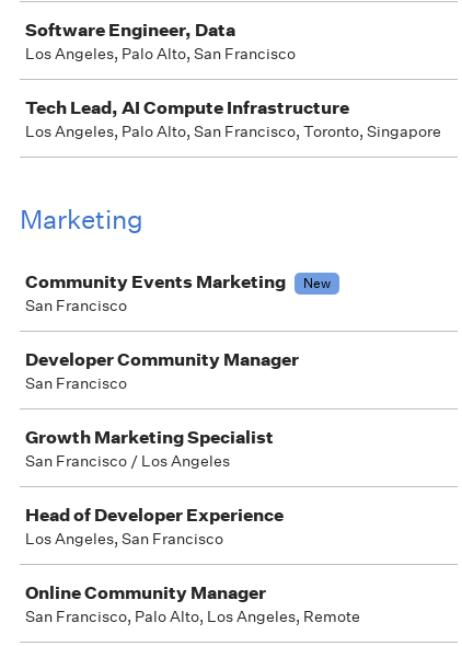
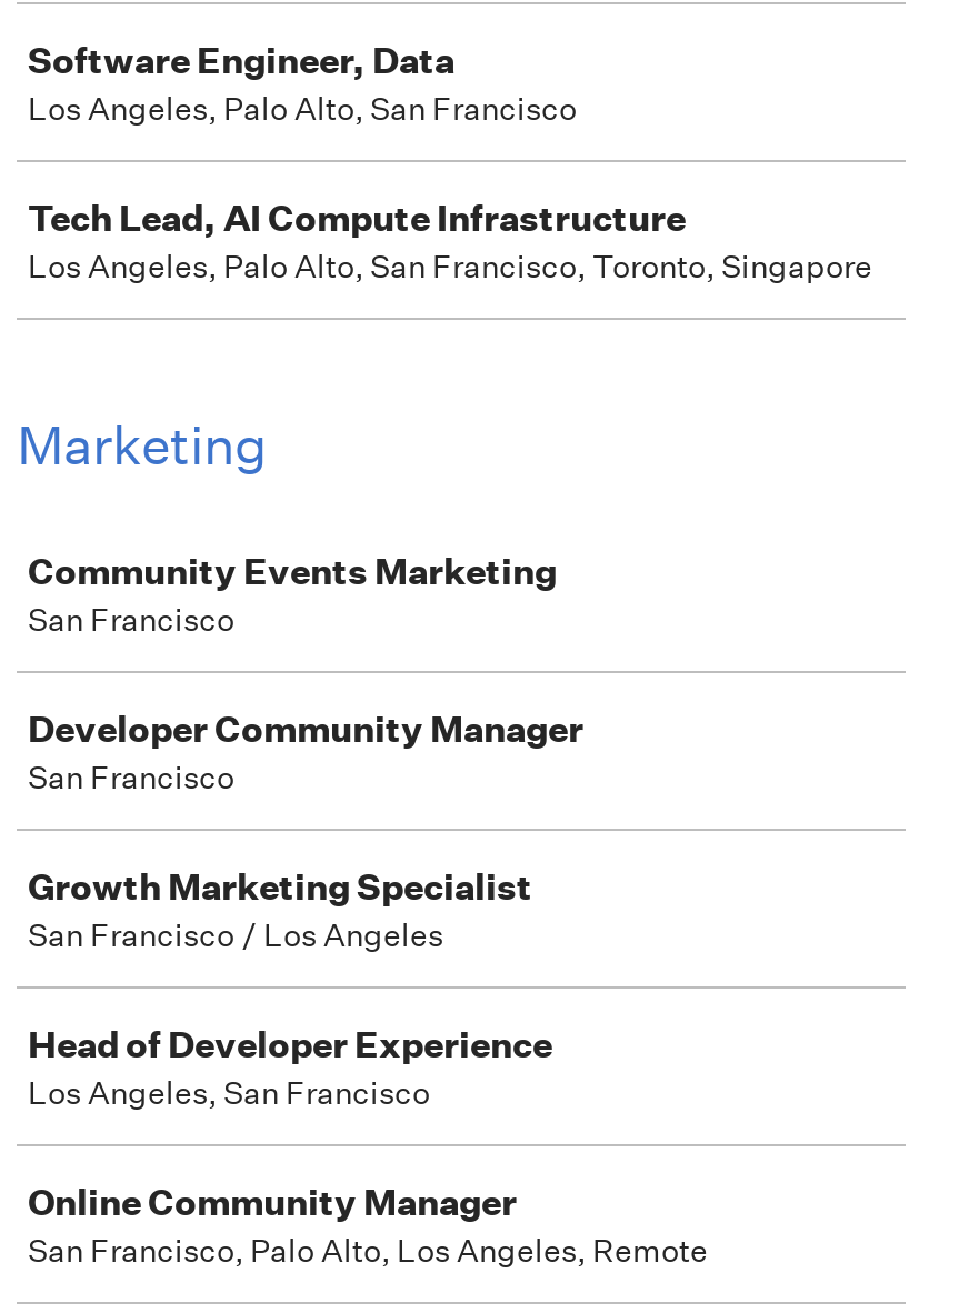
[303,274,331,292] New -> none

